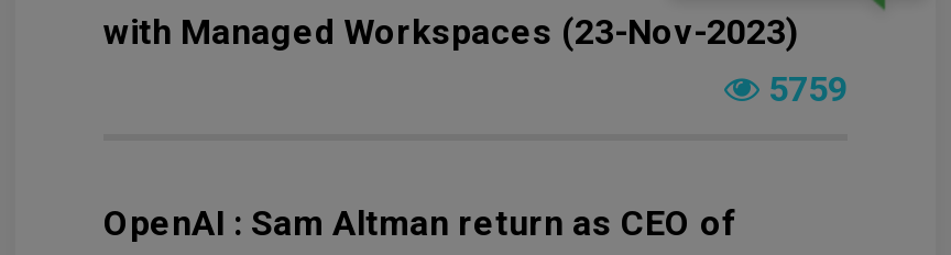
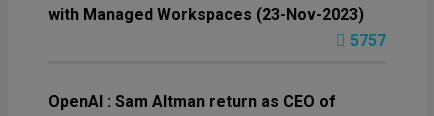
[759,68,848,110] 5759 -> [346,31,386,50] 5757

